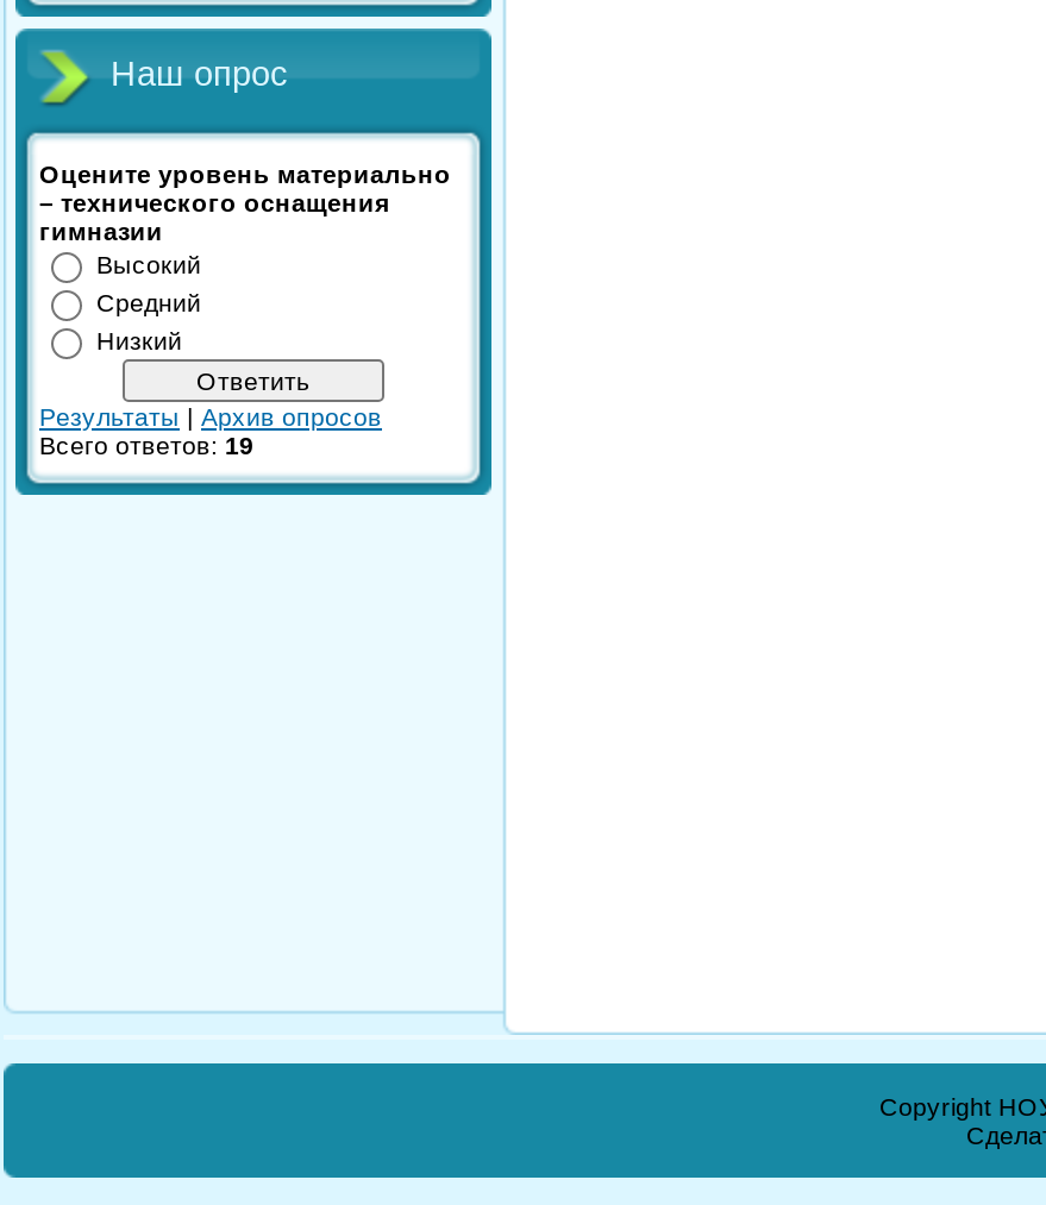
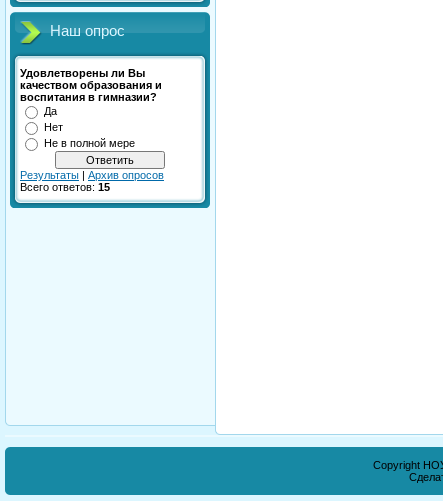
[39,159,451,354] Оцените уровень материально | – технического оснащения | гимназии | Высокий | Средний | Низкий -> [20,67,162,149] Удовлетворены ли Вы | качеством образования и | воспитания в гимназии? | Да | Нет | Не в полной мере
[39,431,253,459] Всего ответов:19 -> [20,181,110,193] Всего ответов:15

